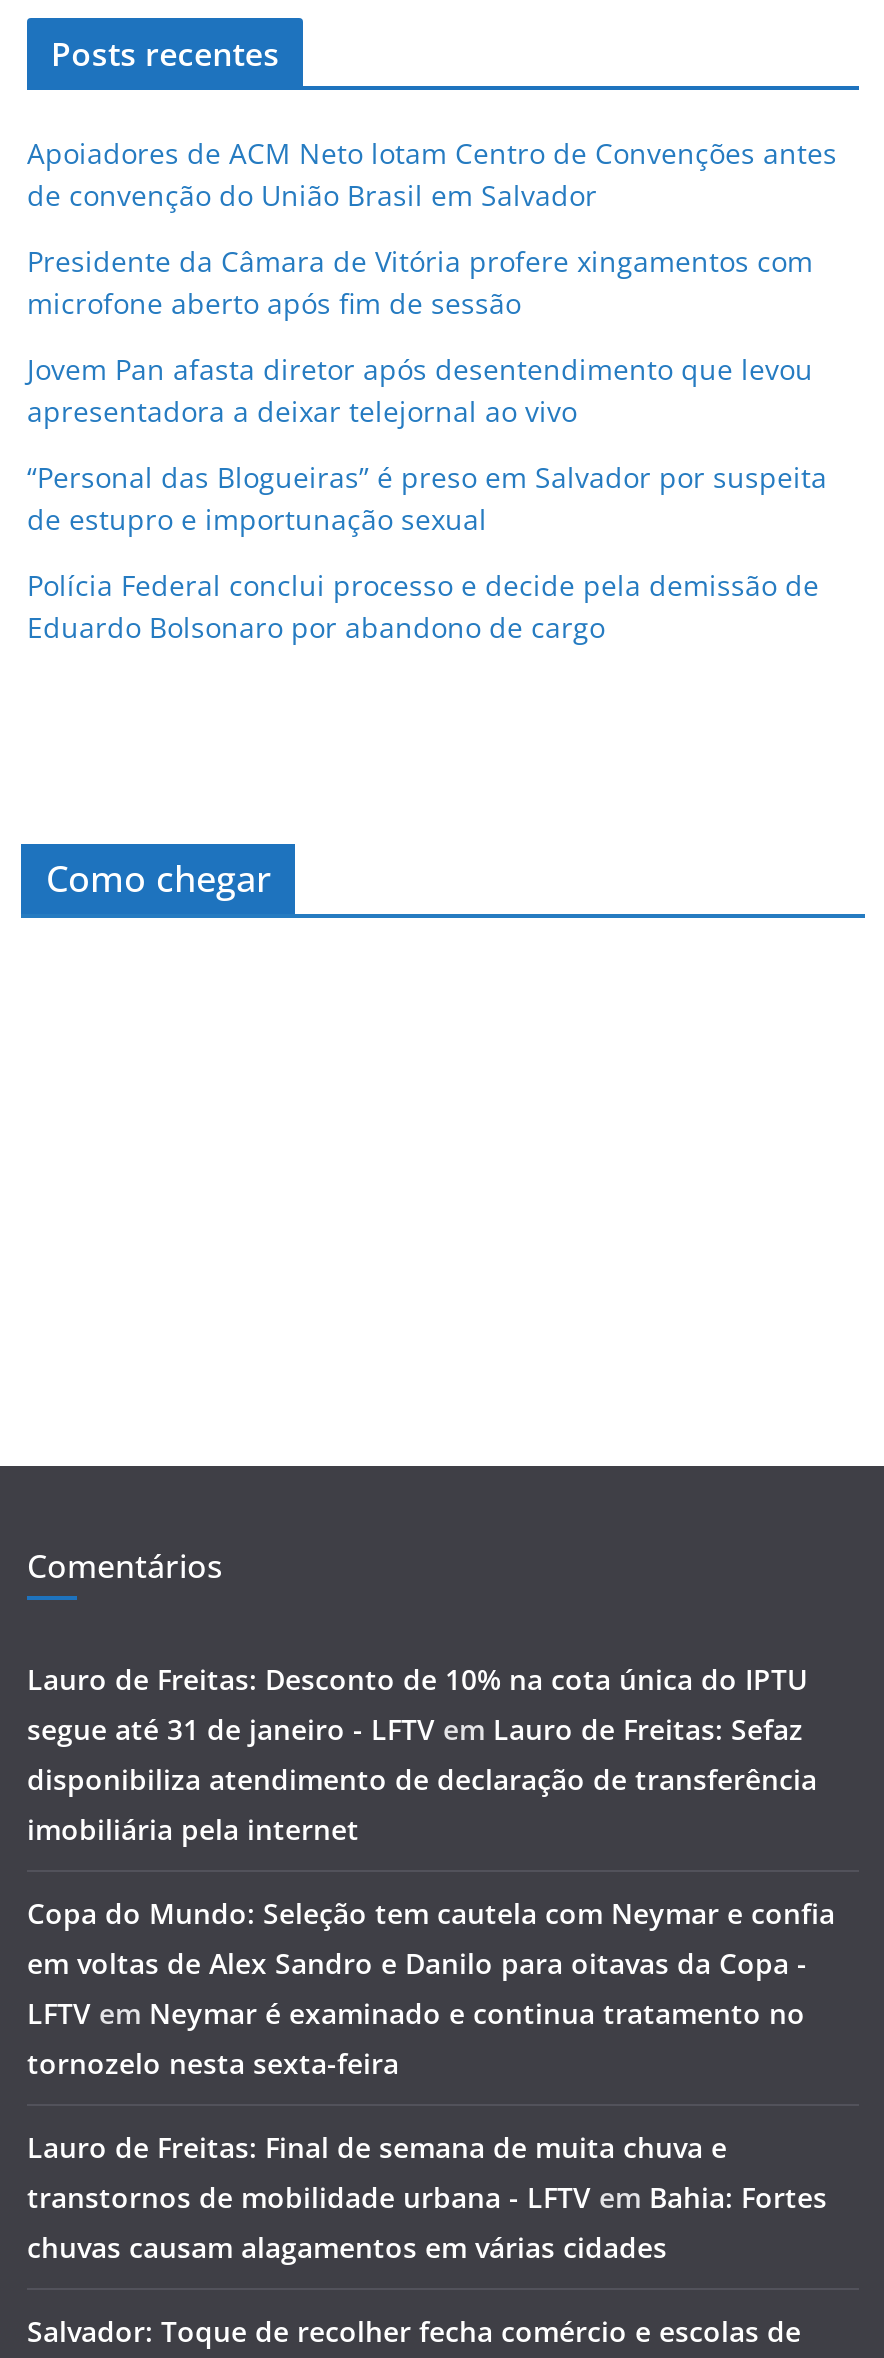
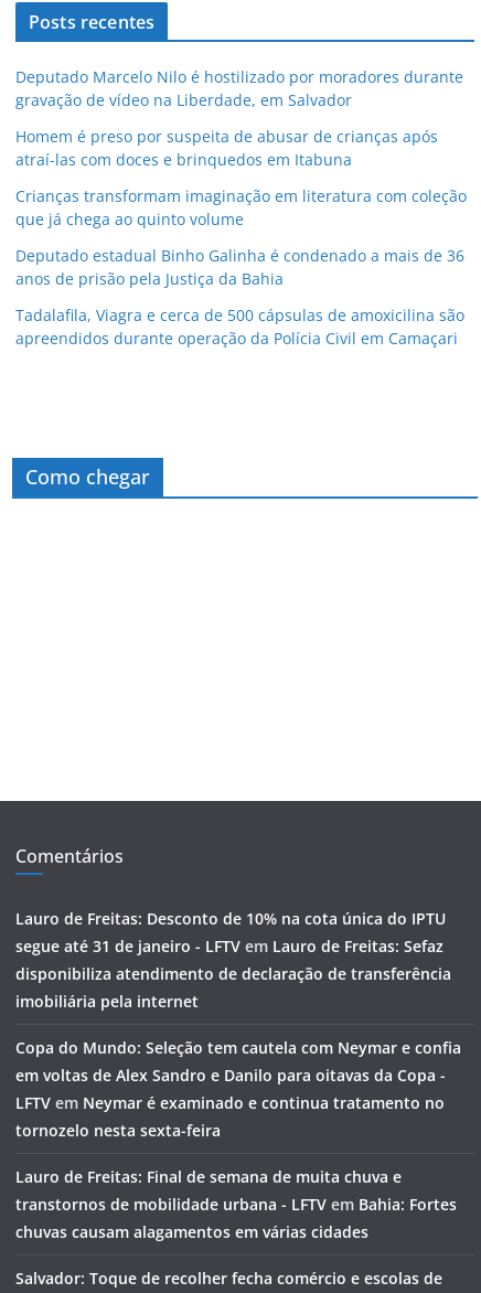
[27,134,837,214] Apoiadores de ACM Neto lotam Centro de Convenções antes | de convenção do União Brasil em Salvador -> [15,66,463,111] Deputado Marcelo Nilo é hostilizado por moradores durante | gravação de vídeo na Liberdade, em Salvador
[27,242,813,322] Presidente da Câmara de Vitória profere xingamentos com | microfone aberto após fim de sessão -> [15,126,438,170] Homem é preso por suspeita de abusar de crianças após | atraí-las com doces e brinquedos em Itabuna
[27,350,813,430] Jovem Pan afasta diretor após desentendimento que levou | apresentadora a deixar telejornal ao vivo -> [15,186,467,230] Crianças transformam imaginação em literatura com coleção | que já chega ao quinto volume
[27,458,827,538] “Personal das Blogueiras” é preso em Salvador por suspeita | de estupro e importunação sexual -> [15,245,464,289] Deputado estadual Binho Galinha é condenado a mais de 36 | anos de prisão pela Justiça da Bahia
[27,566,819,646] Polícia Federal conclui processo e decide pela demissão de | Eduardo Bolsonaro por abandono de cargo -> [15,305,464,349] Tadalafila, Viagra e cerca de 500 cápsulas de amoxicilina são | apreendidos durante operação da Polícia Civil em Camaçari

